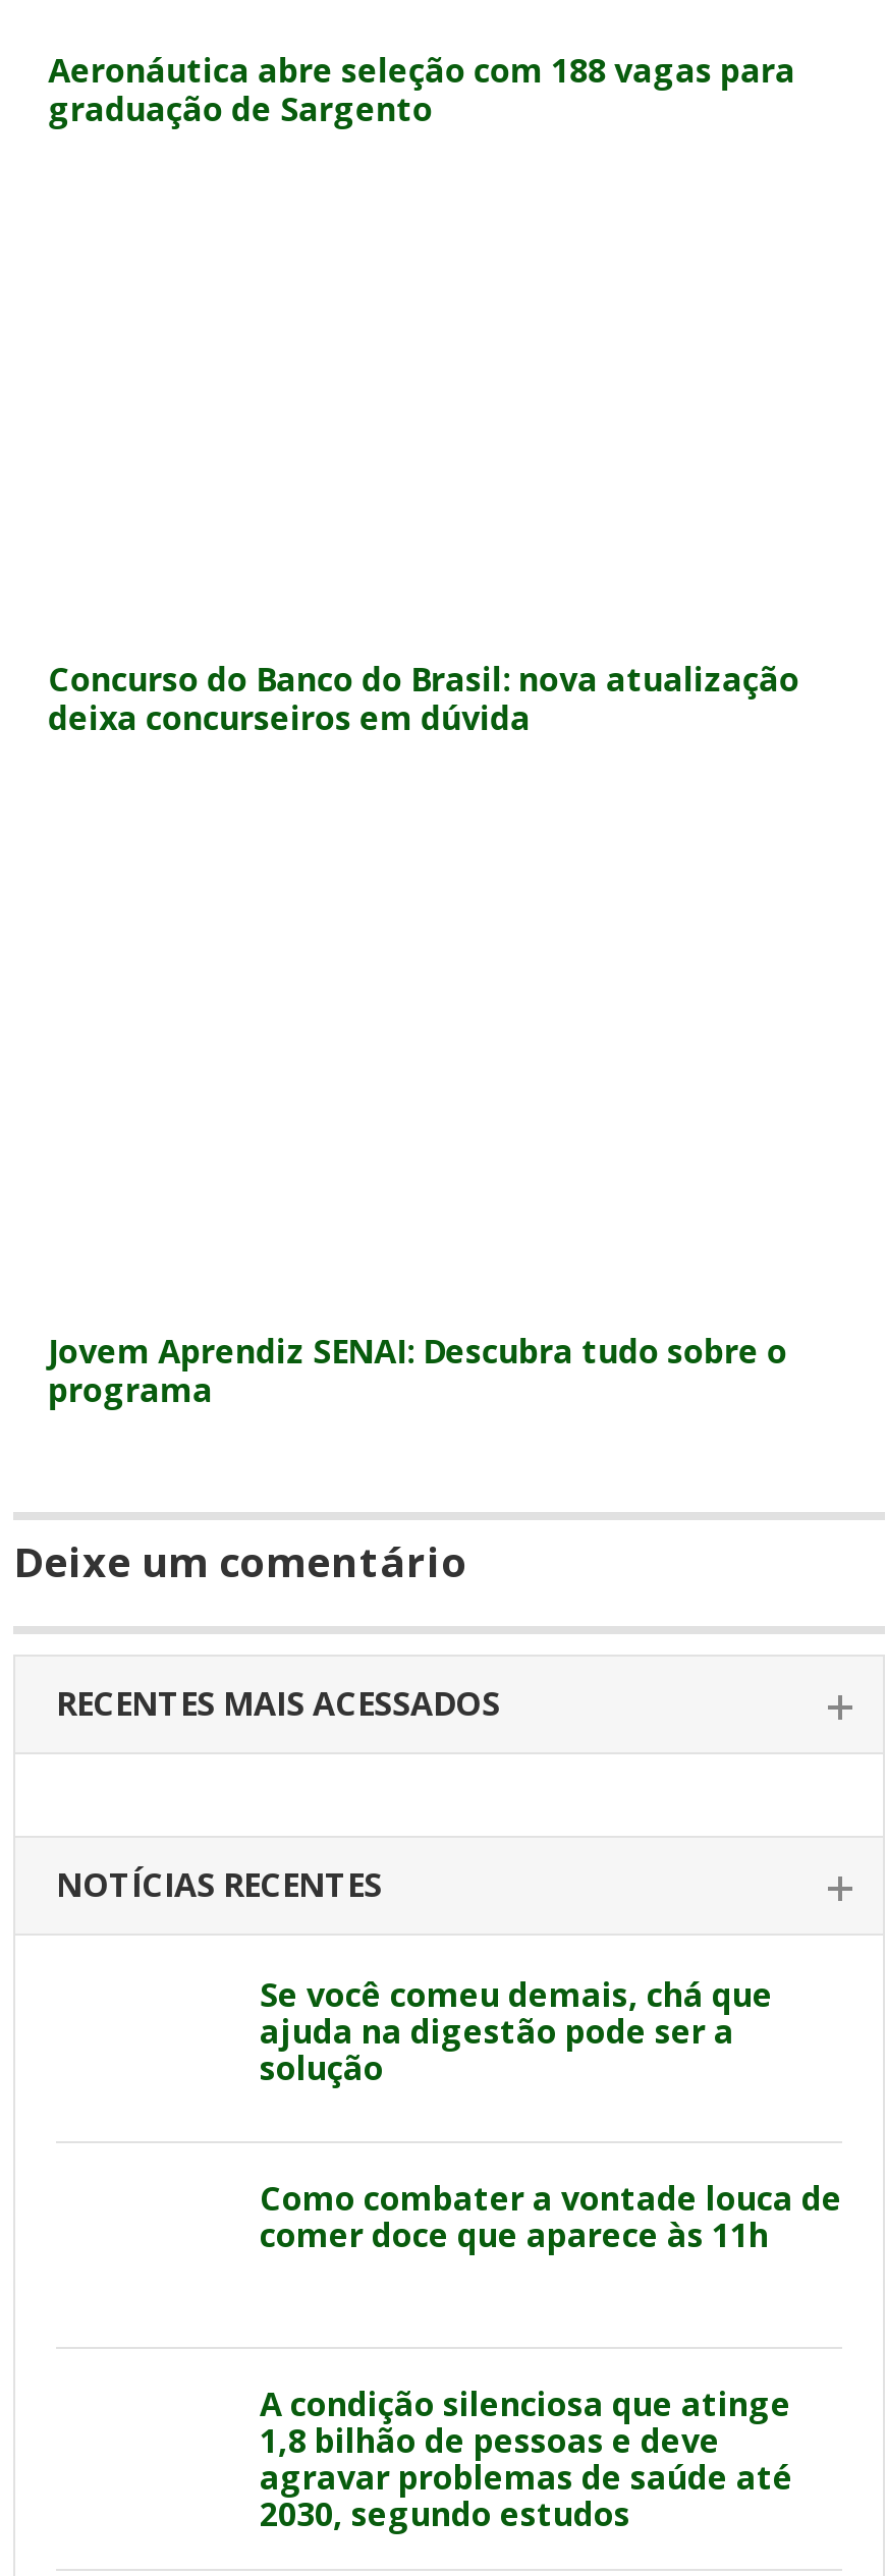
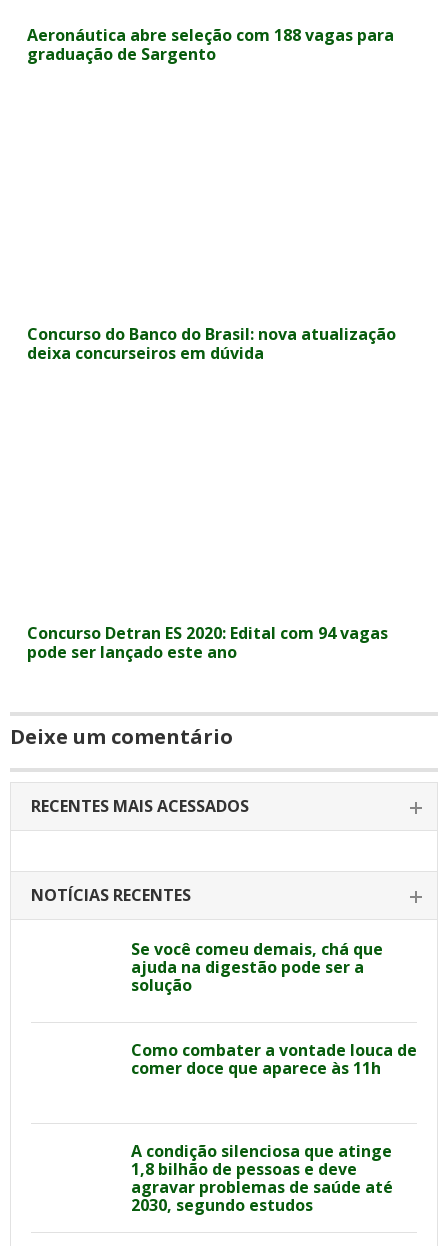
[48,1328,787,1411] Jovem Aprendiz SENAI: Descubra tudo sobre o | programa -> [27,622,388,663] Concurso Detran ES 2020: Edital com 94 vagas | pode ser lançado este ano

